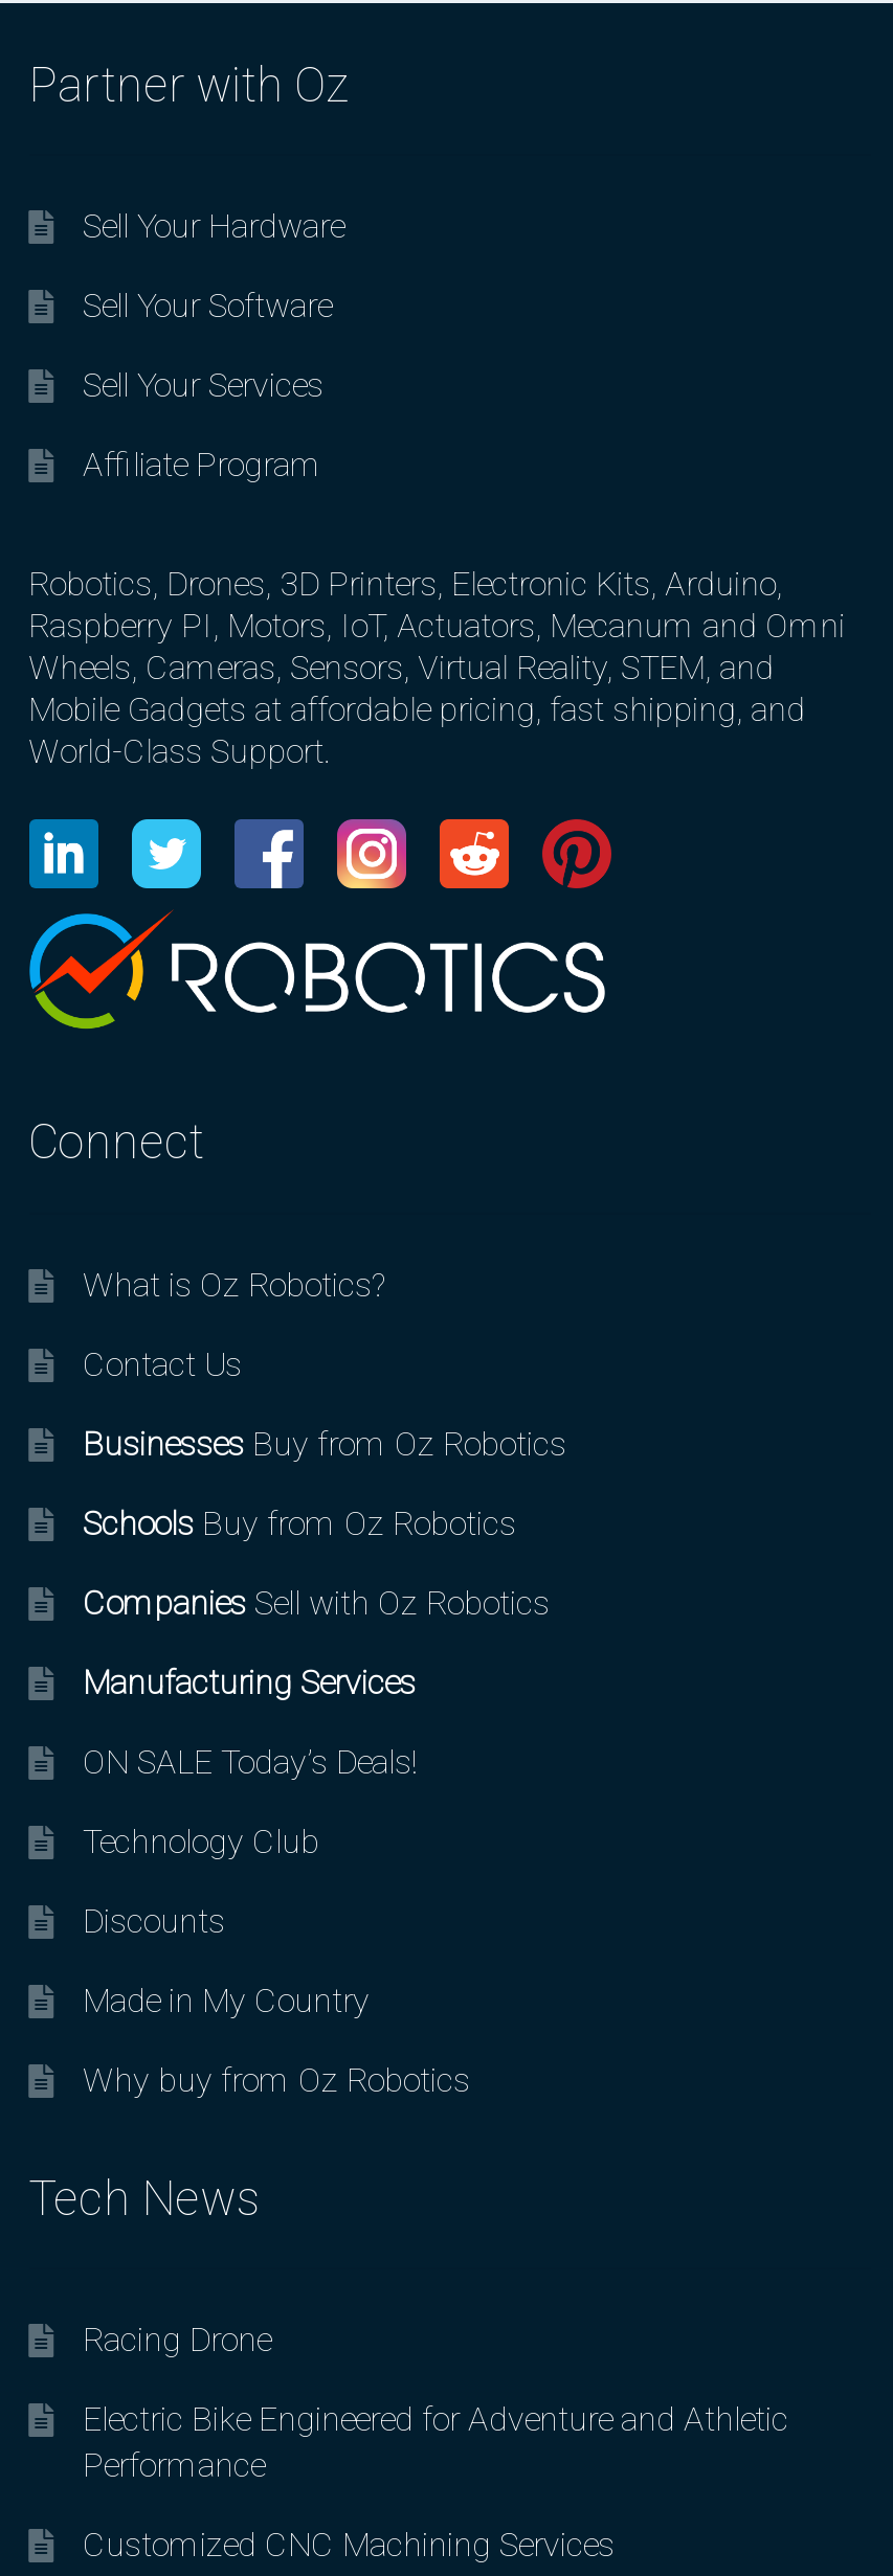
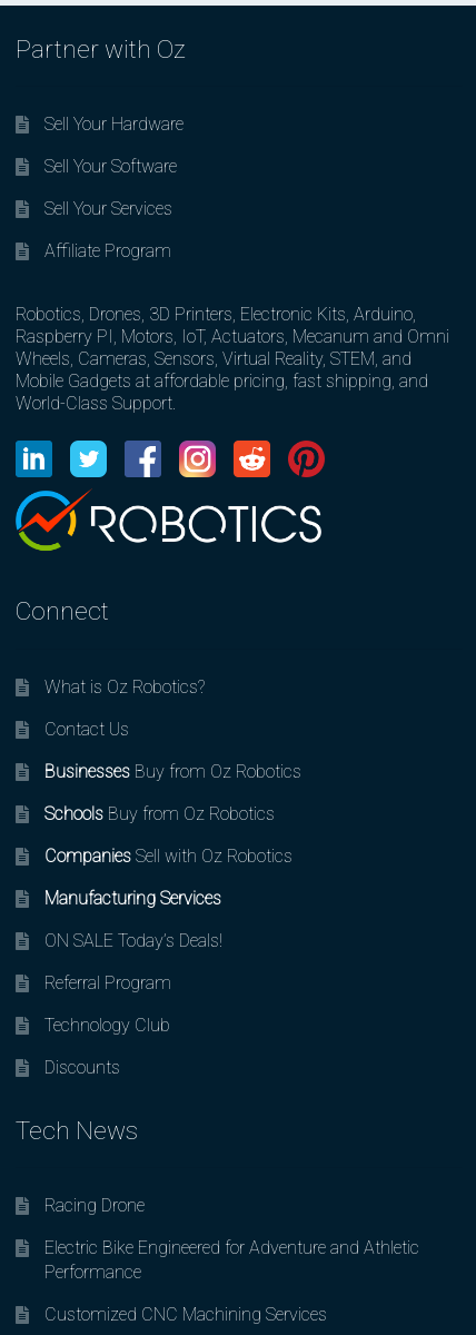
none -> [44,972,171,993] Referral Program
moved [83,1821,319,1940] -> [44,1014,170,1078]: Technology Club | Discounts
[83,1980,470,2099] Made in My Country | Why buy from Oz Robotics -> none

